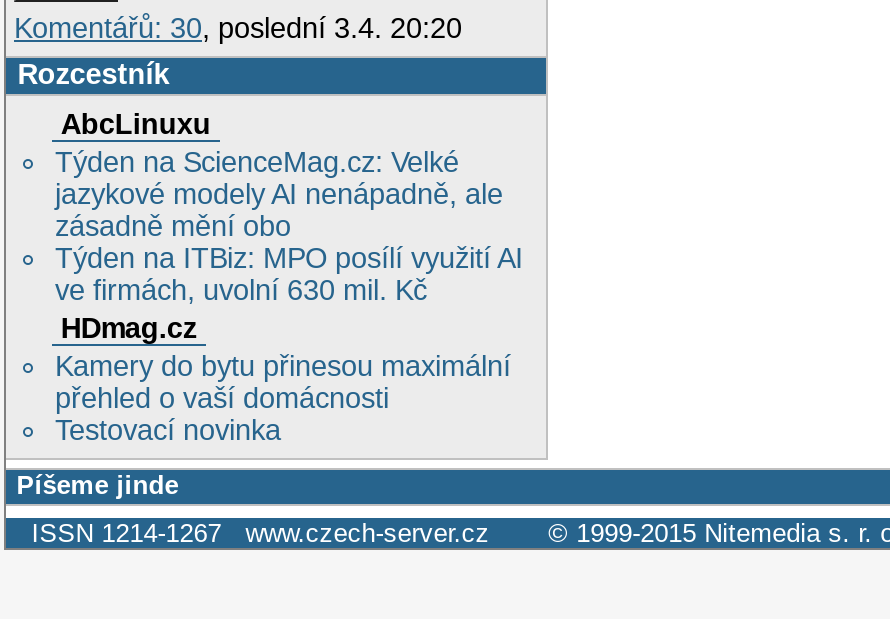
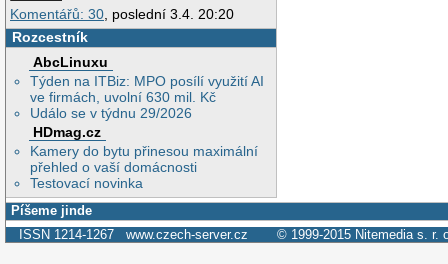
[55,146,503,242] Týden na ScienceMag.cz: Velké | jazykové modely AI nenápadně, ale | zásadně mění obo -> none
moved [55,242,523,306] -> [30,73,264,105]: Týden na ITBiz: MPO posílí využití AI | ve firmách, uvolní 630 mil. Kč
none -> [30,105,192,121] Událo se v týdnu 29/2026

